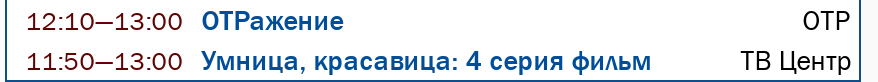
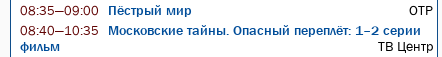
[25,4,343,36] 12:10—13:00 ОТРажение -> [20,2,192,18] 08:35—09:00 Пёстрый мир
[25,44,651,76] 11:50—13:00 Умница, красавица: 4 серия фильм -> [20,22,421,54] 08:40—10:35 Московские тайны. Опасный переплёт: 1–2 серии | фильм

